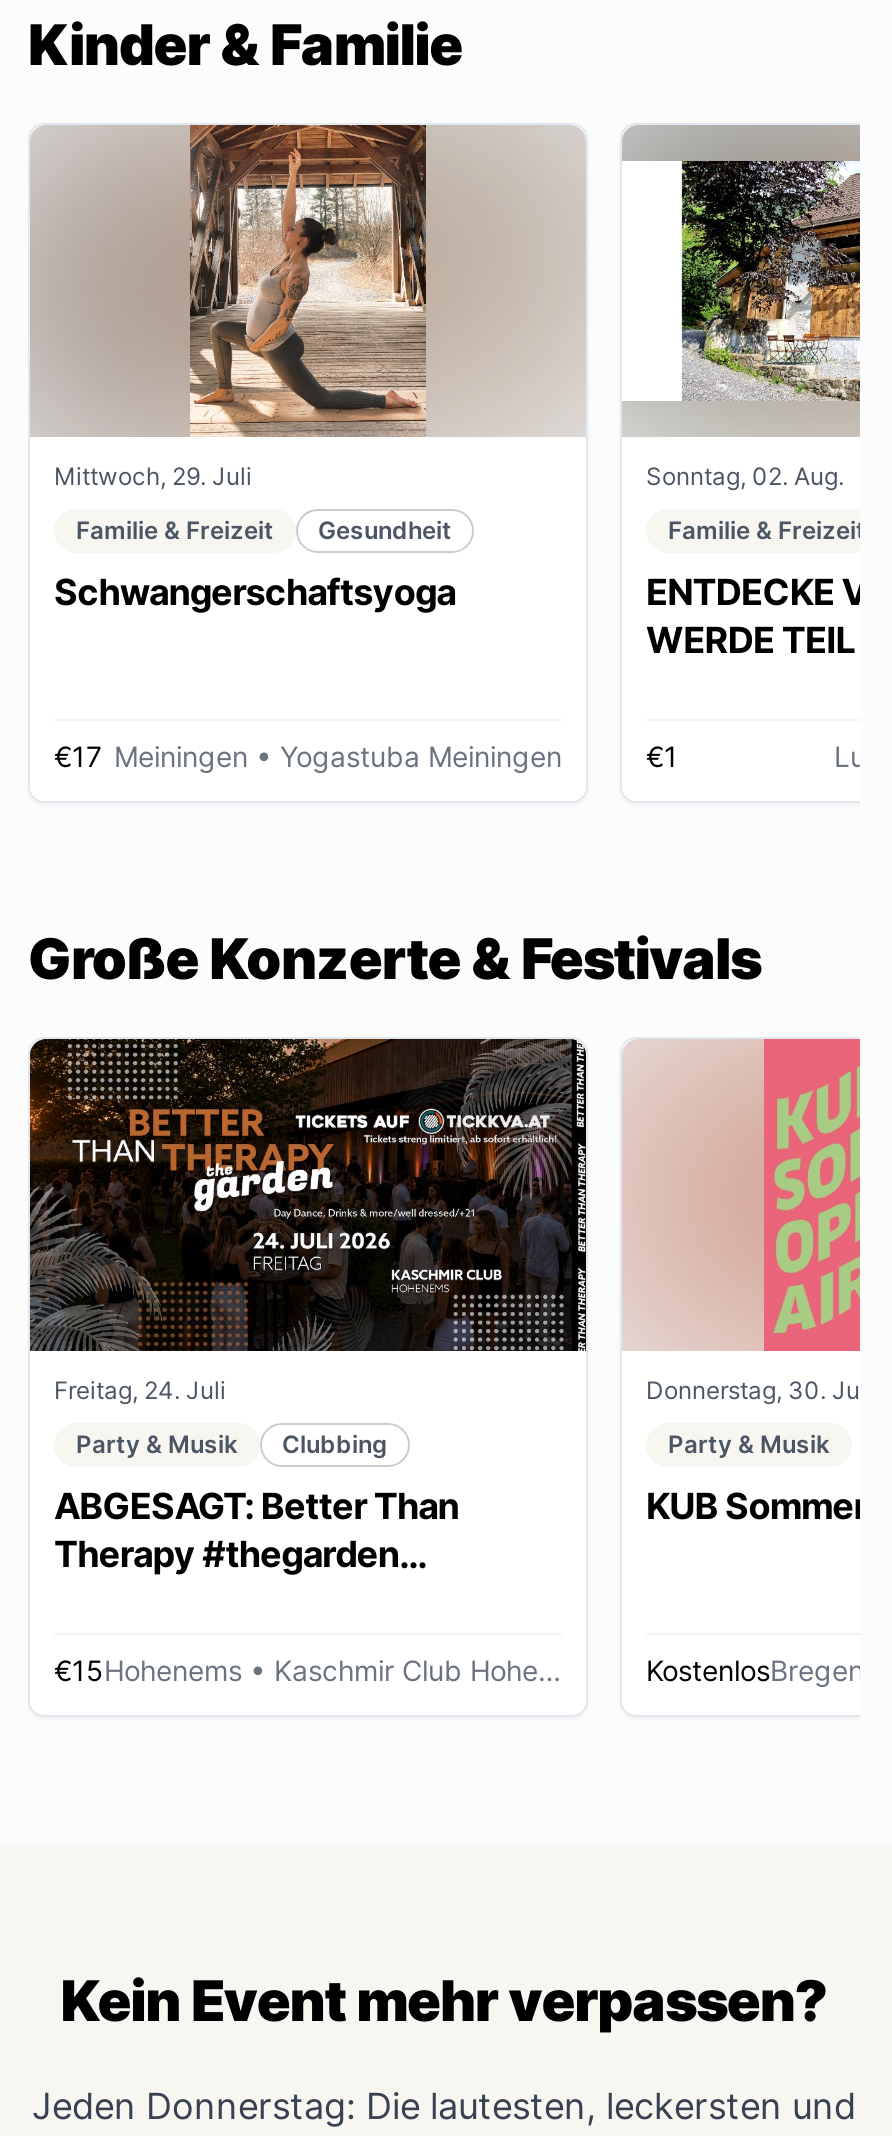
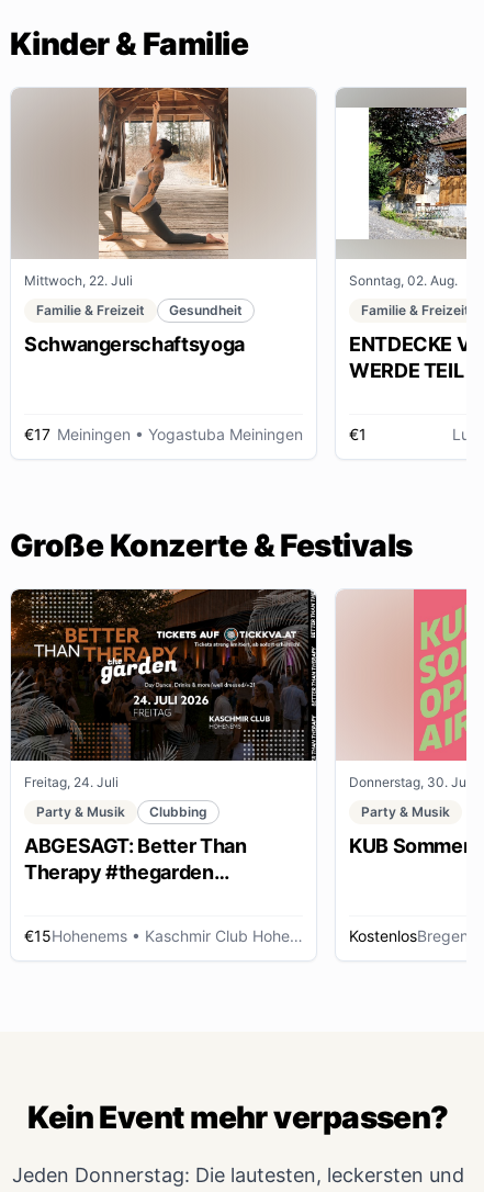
[54,462,252,492] Mittwoch, 29. Juli -> [24,273,133,289] Mittwoch, 22. Juli

